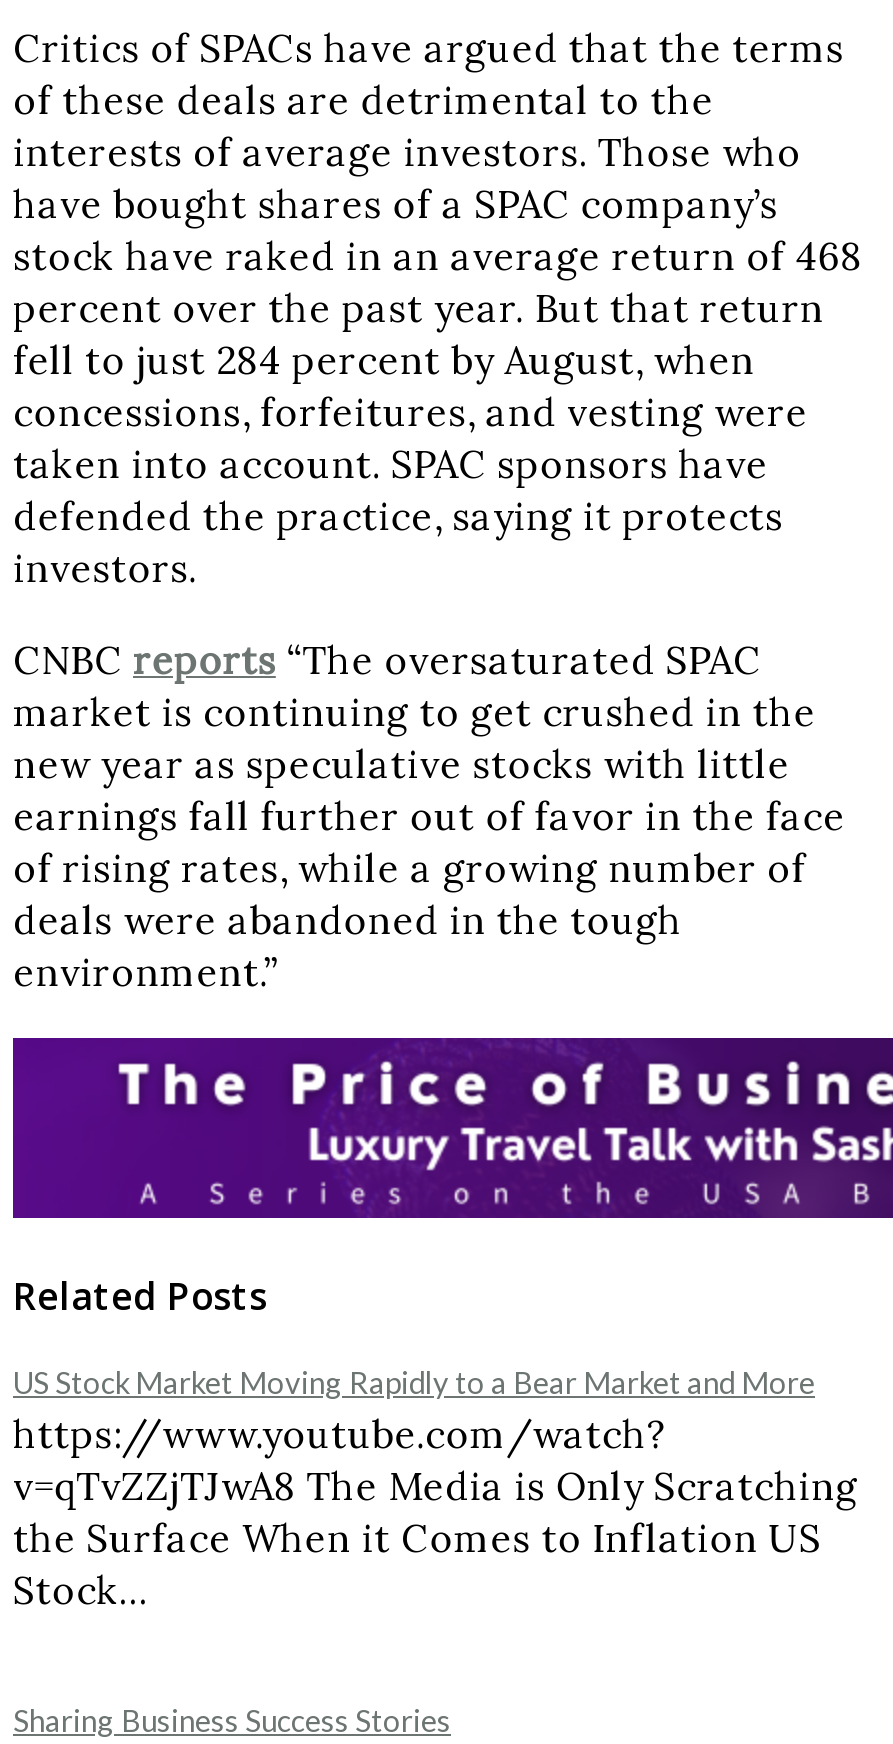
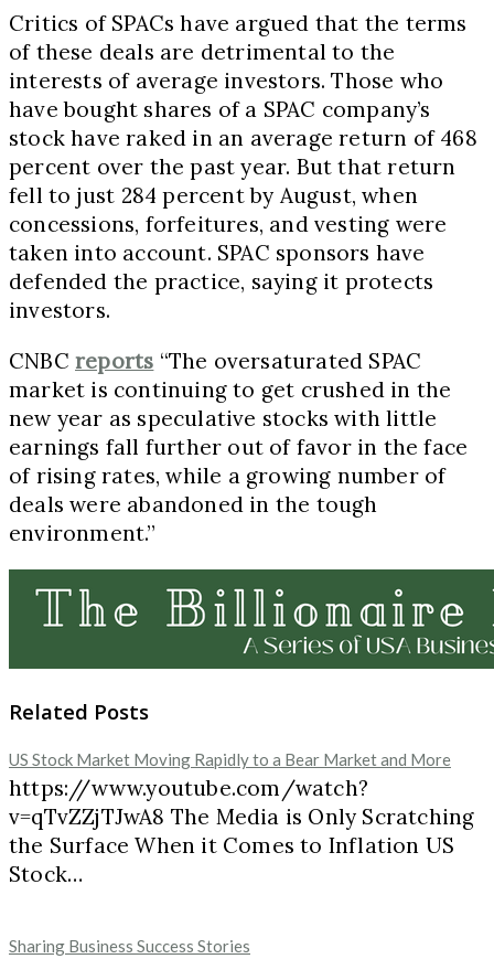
[13,1038,887,1218] [image] -> [8,568,491,670] [image]

